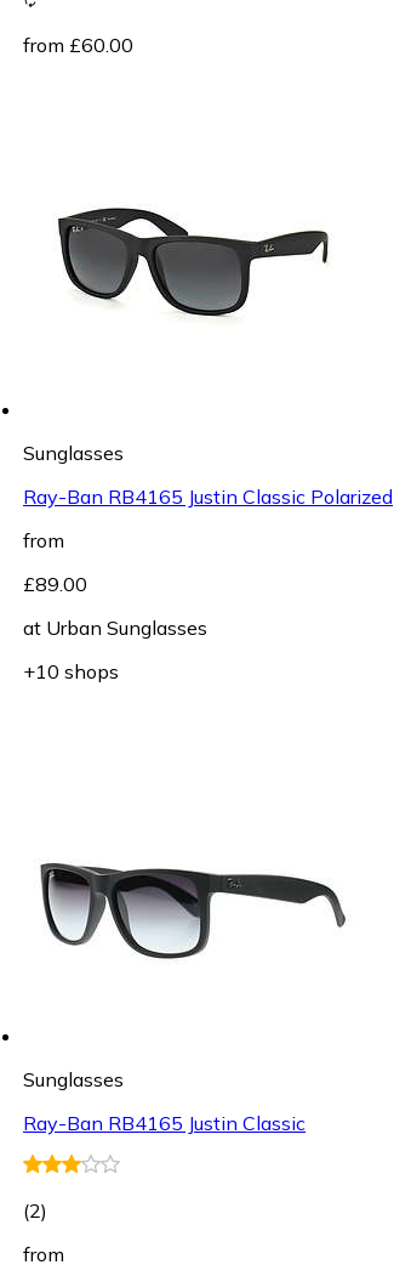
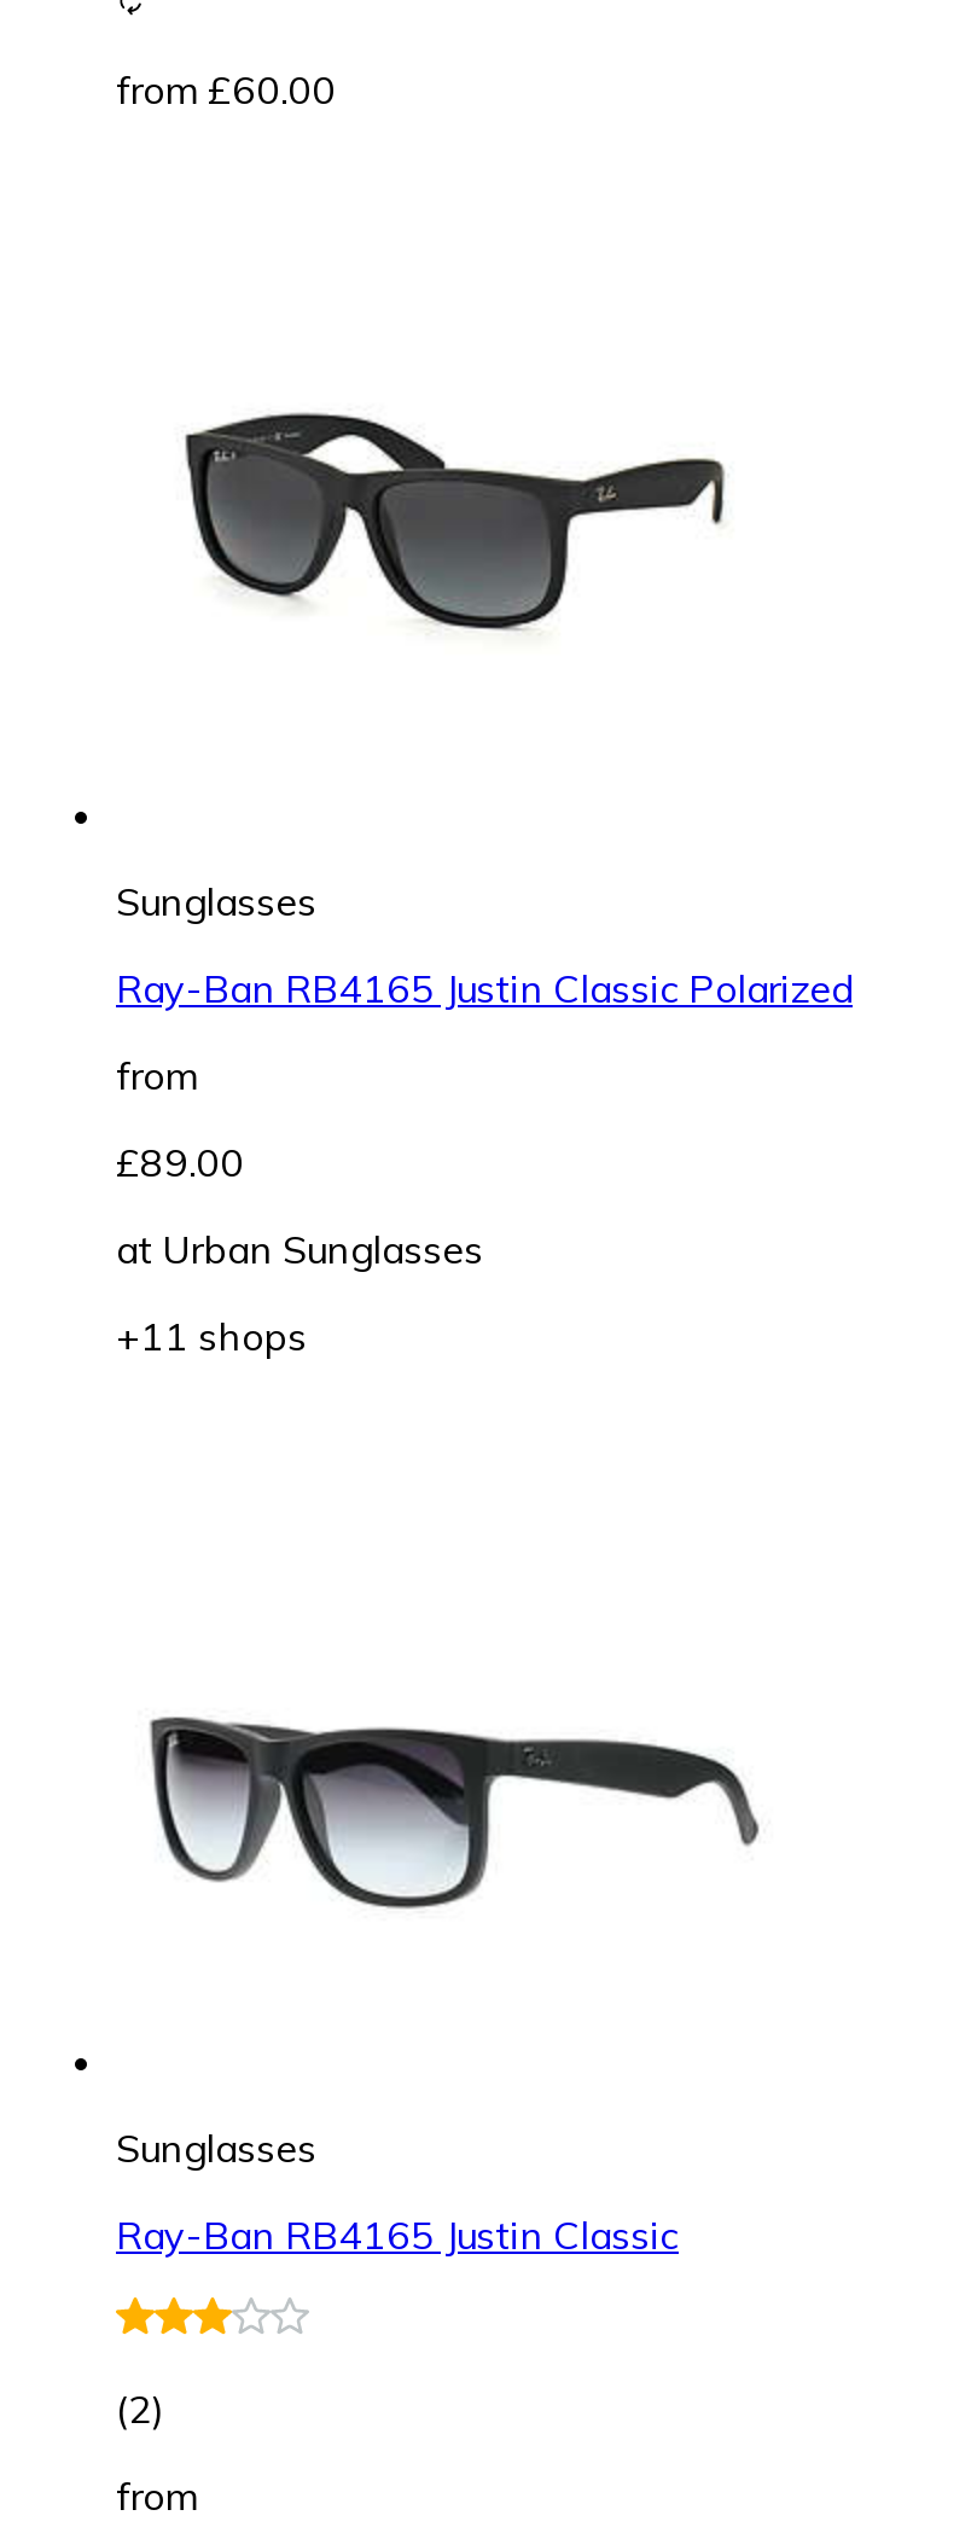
[23,659,119,683] +10 shops -> [116,1312,307,1360] +11 shops

